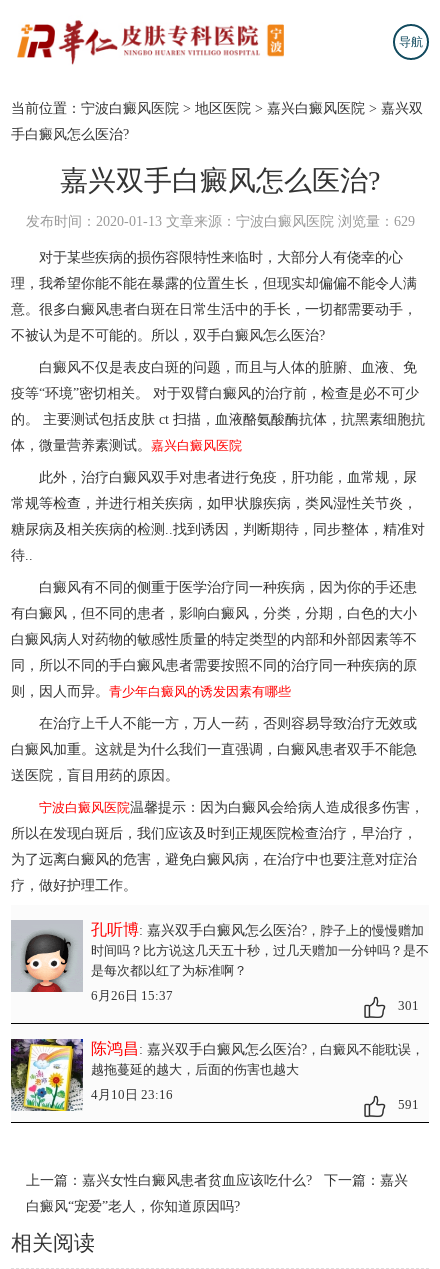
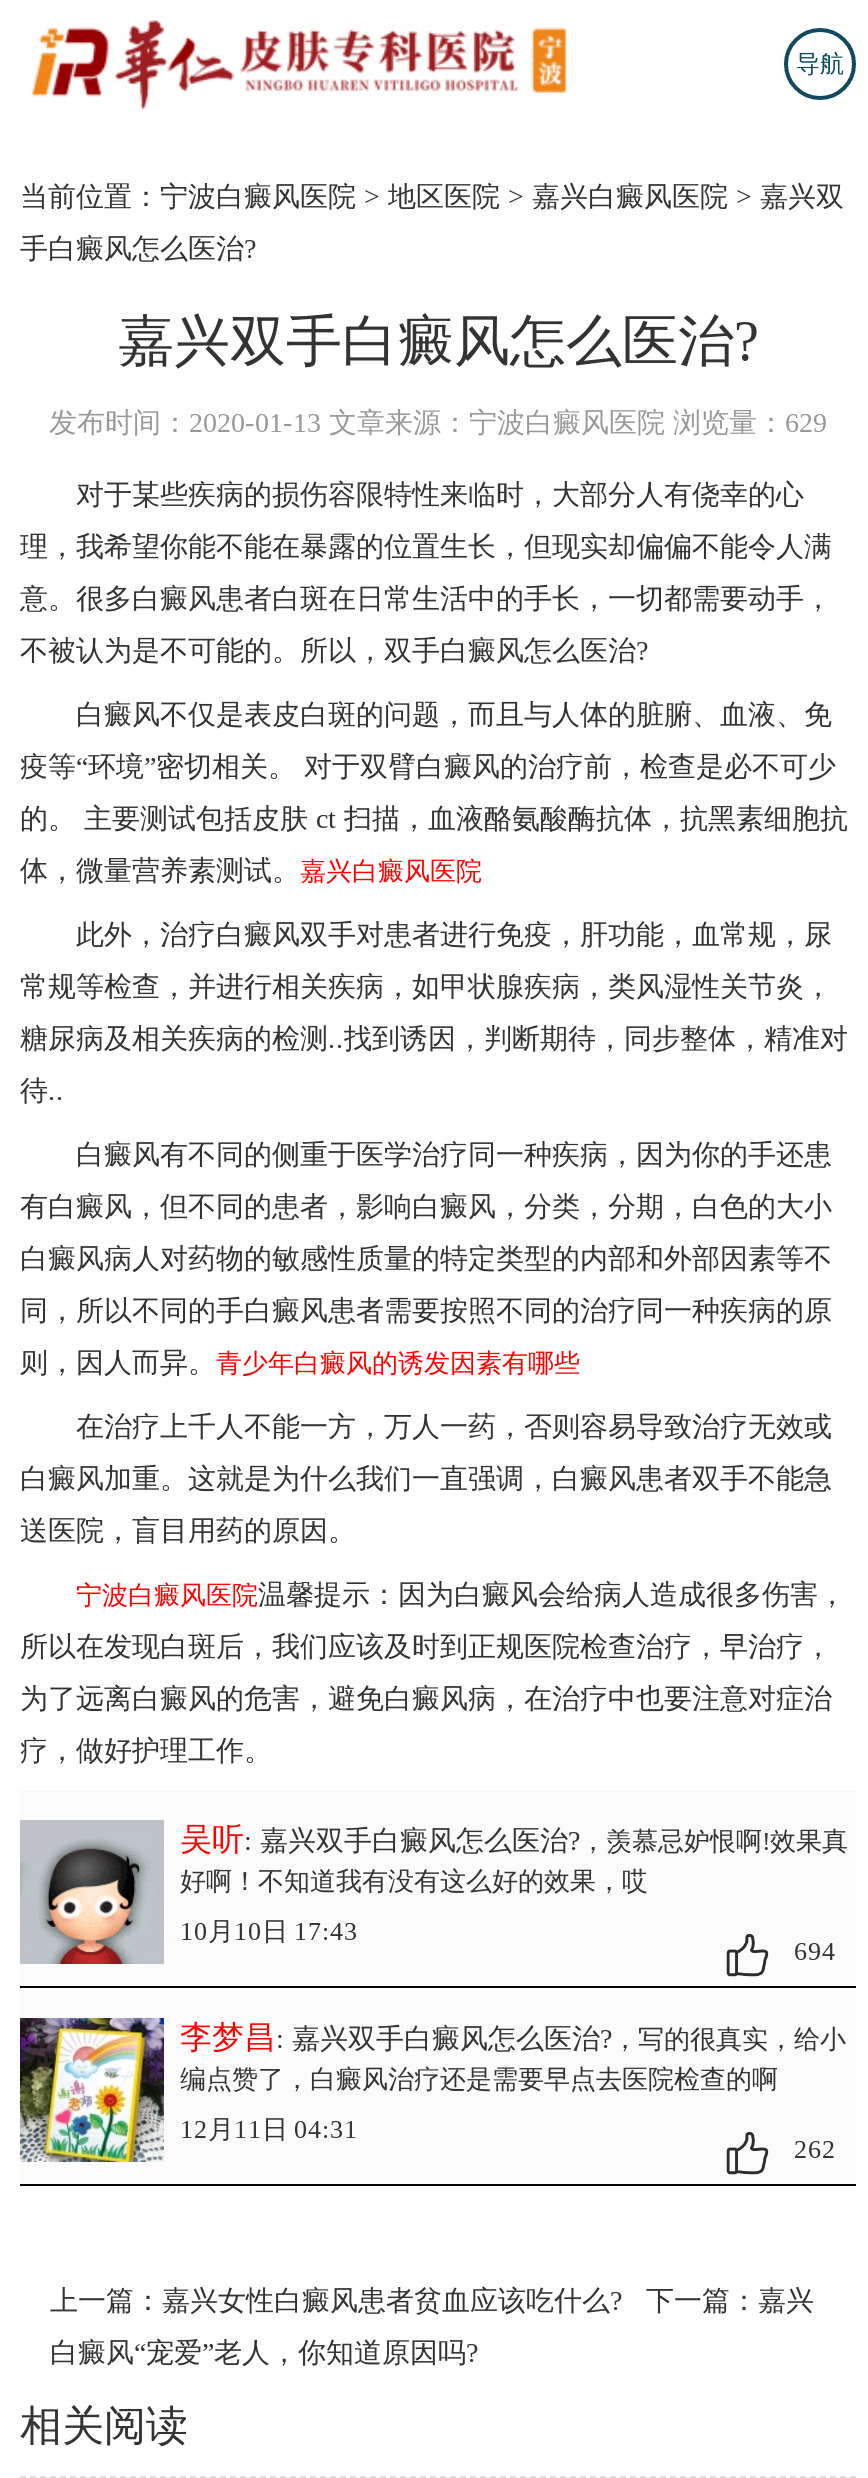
[91,921,429,978] 孔听博: 嘉兴双手白癜风怎么医治?，脖子上的慢慢赠加 | 时间吗？比方说这几天五十秒，过几天赠加一分钟吗？是不 | 是每次都以红了为标准啊？ -> [180,1822,848,1896] 吴听: 嘉兴双手白癜风怎么医治?，羡慕忌妒恨啊!效果真 | 好啊！不知道我有没有这么好的效果，哎
[91,988,419,1013] 6月26日 15:37 | 301 -> [180,1916,836,1966] 10月10日 17:43 | 694
[91,1040,424,1077] 陈鸿昌: 嘉兴双手白癜风怎么医治?，白癜风不能耽误， | 越拖蔓延的越大，后面的伤害也越大 -> [180,2020,846,2094] 李梦昌: 嘉兴双手白癜风怎么医治?，写的很真实，给小 | 编点赞了，白癜风治疗还是需要早点去医院检查的啊
[91,1087,419,1112] 4月10日 23:16 | 591 -> [180,2114,836,2164] 12月11日 04:31 | 262

